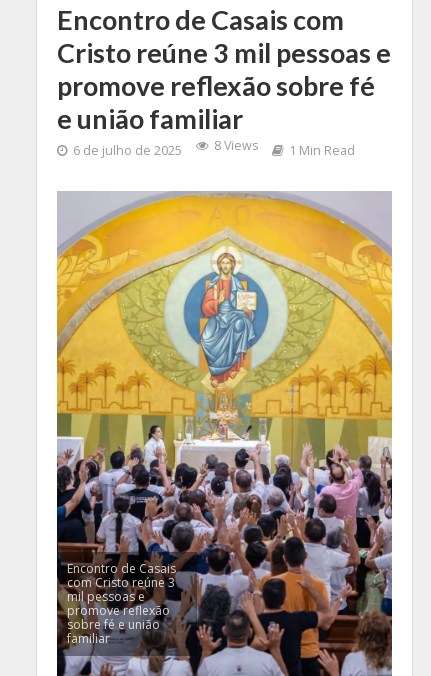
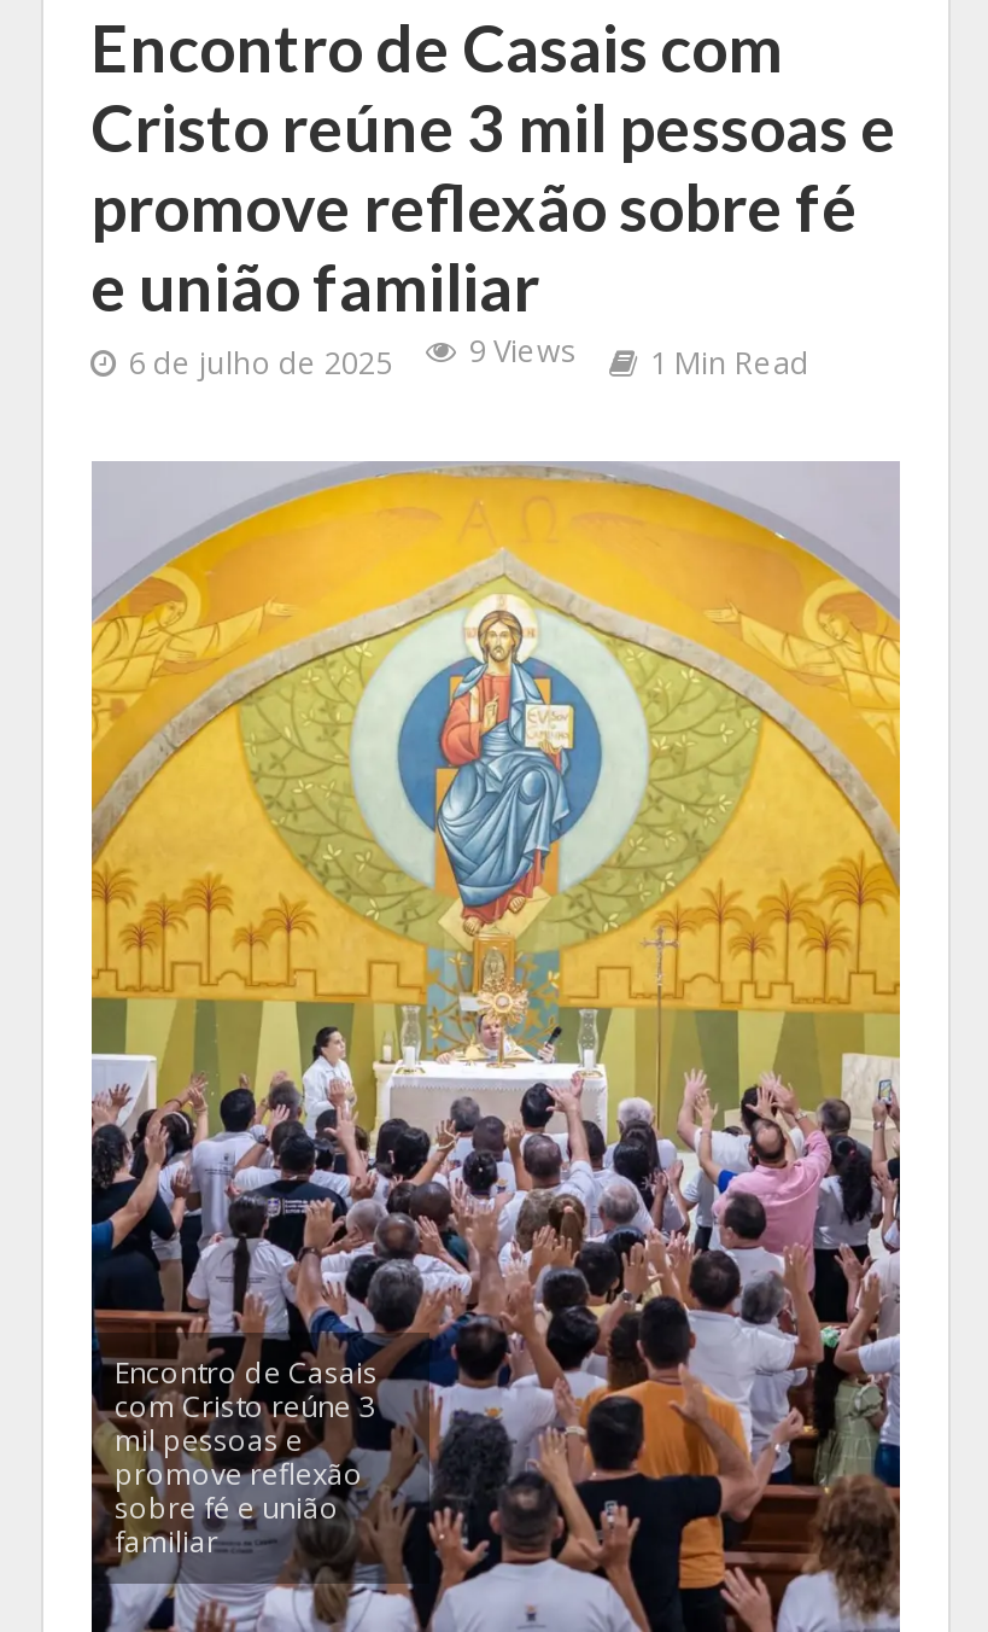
[72,137,354,159] 6 de julho de 2025 8 Views 1 Min Read -> [129,331,809,384] 6 de julho de 2025 9 Views 1 Min Read

